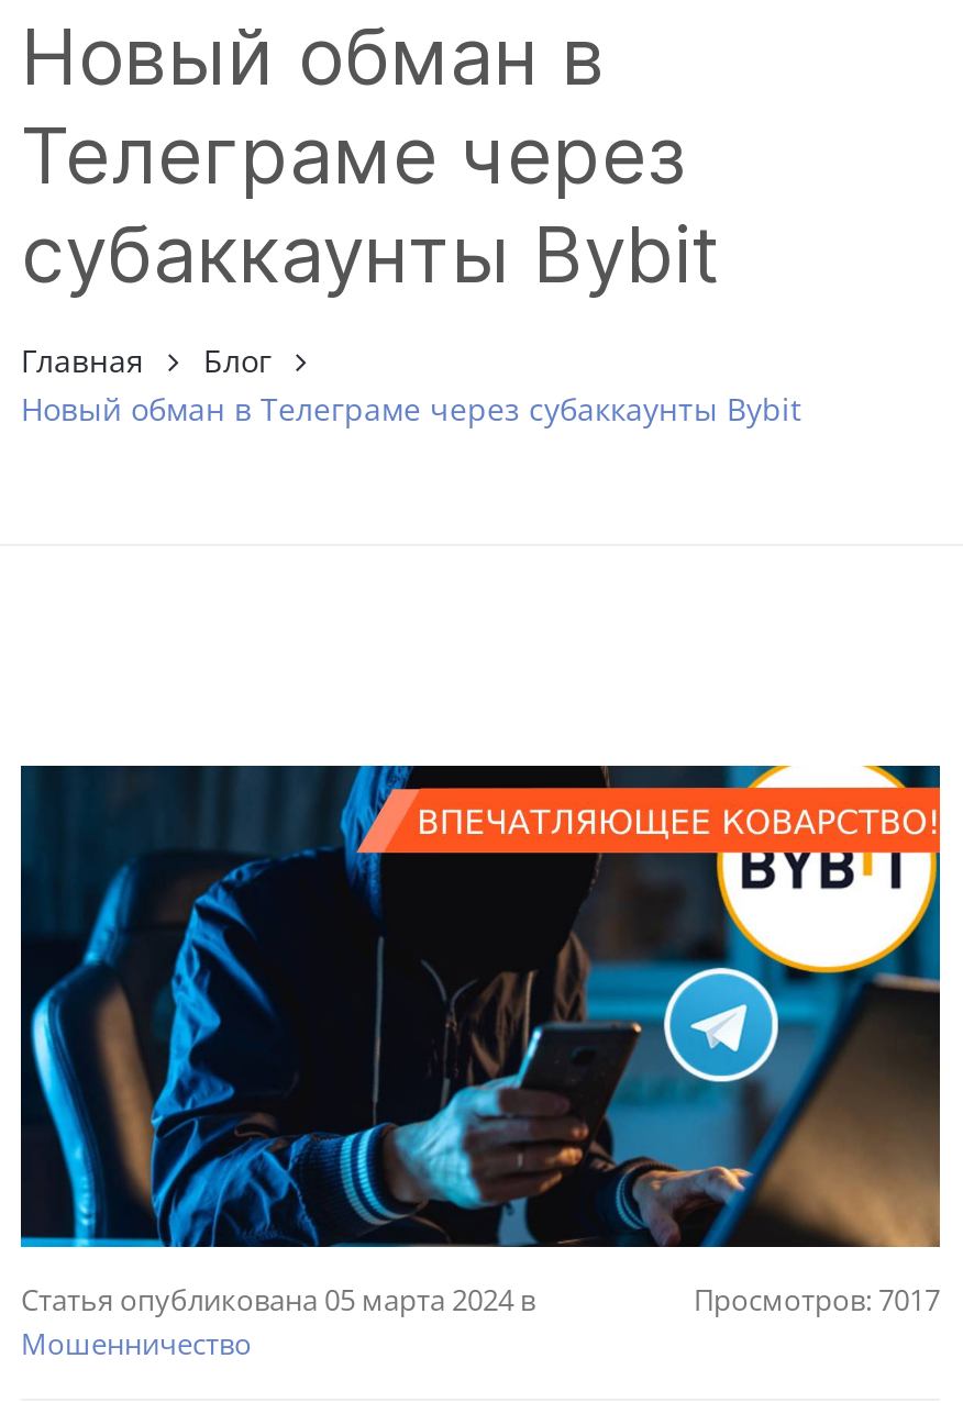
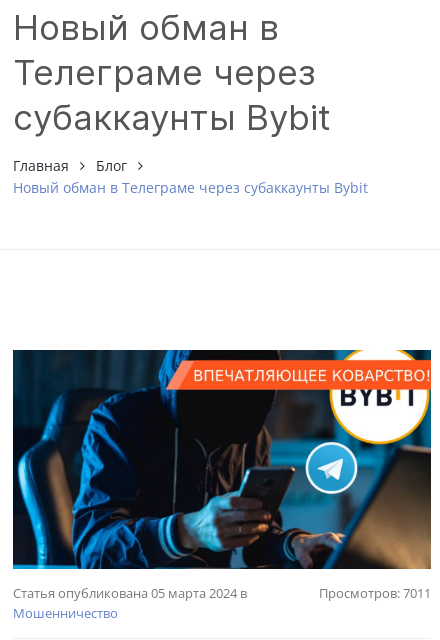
[694,1281,940,1320] Просмотров: 7017 -> [319,584,431,602] Просмотров: 7011

